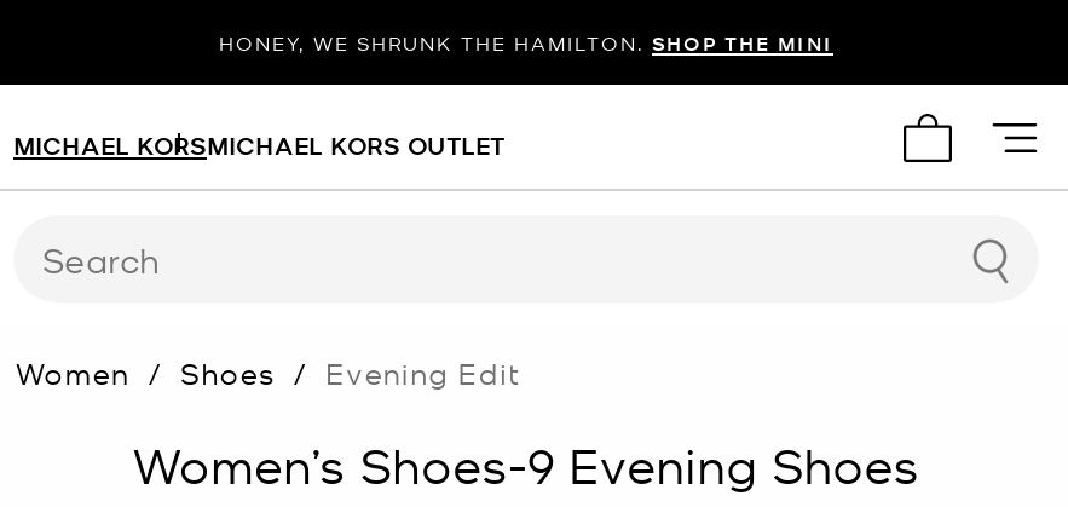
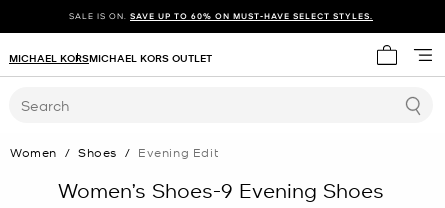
[219,29,833,56] HONEY, WE SHRUNK THE HAMILTON. SHOP THE MINI -> [69,10,373,21] SALE IS ON. SAVE UP TO 60% ON MUST-HAVE SELECT STYLES.

